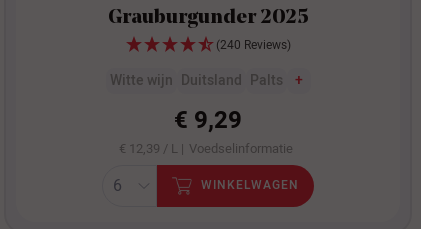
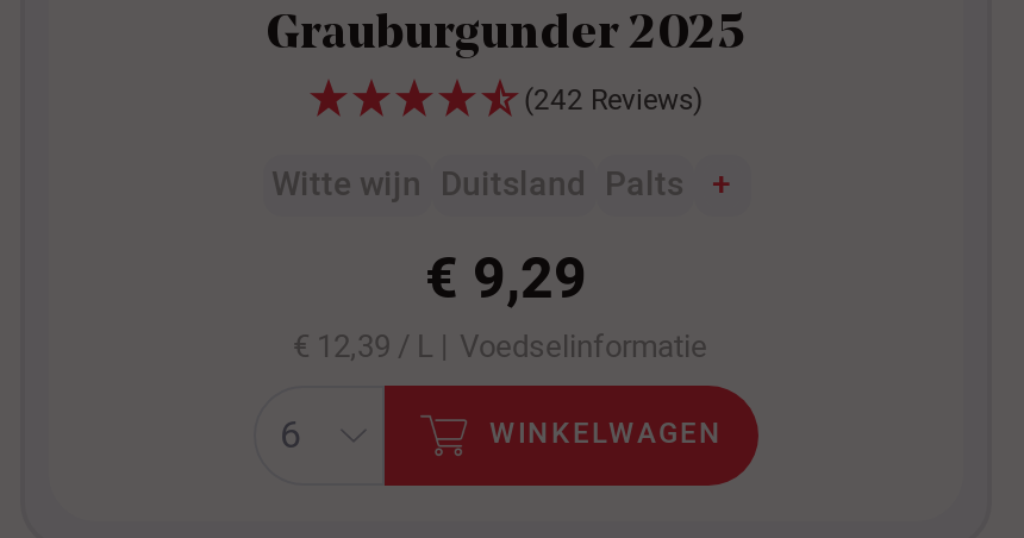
[215,36,290,54] (240 Reviews) -> [524,79,703,121] (242 Reviews)

